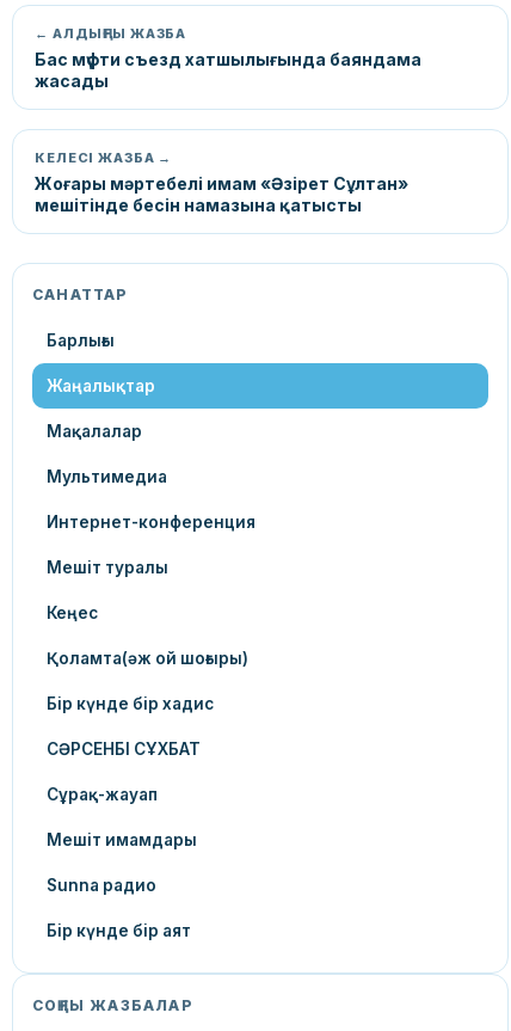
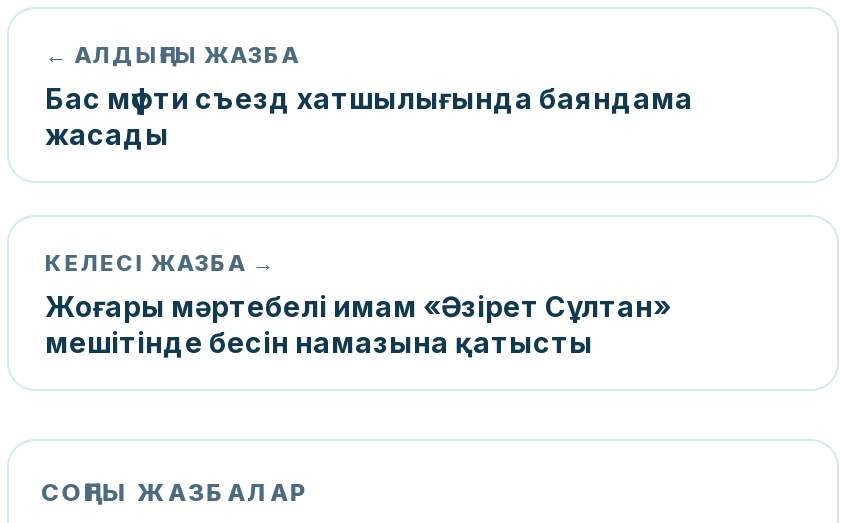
[32,286,255,940] САНАТТАР | Барлығы | Жаңалықтар | Мақалалар | Мультимедиа | Интернет-конференция | Мешіт туралы | Кеңес | Қоламта(әж ой шоғыры) | Бір күнде бір хадис | СӘРСЕНБІ СҰХБАТ | Сұрақ-жауап | Мешіт имамдары | Sunna радио | Бір күнде бір аят -> none

